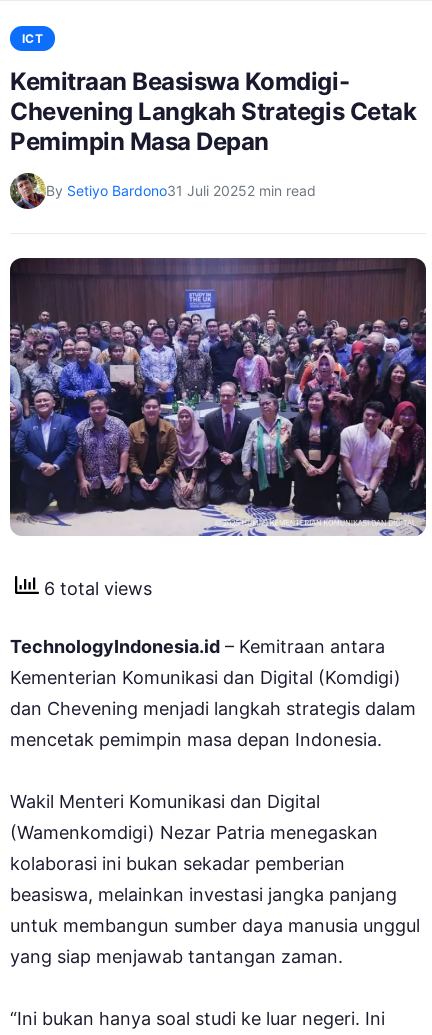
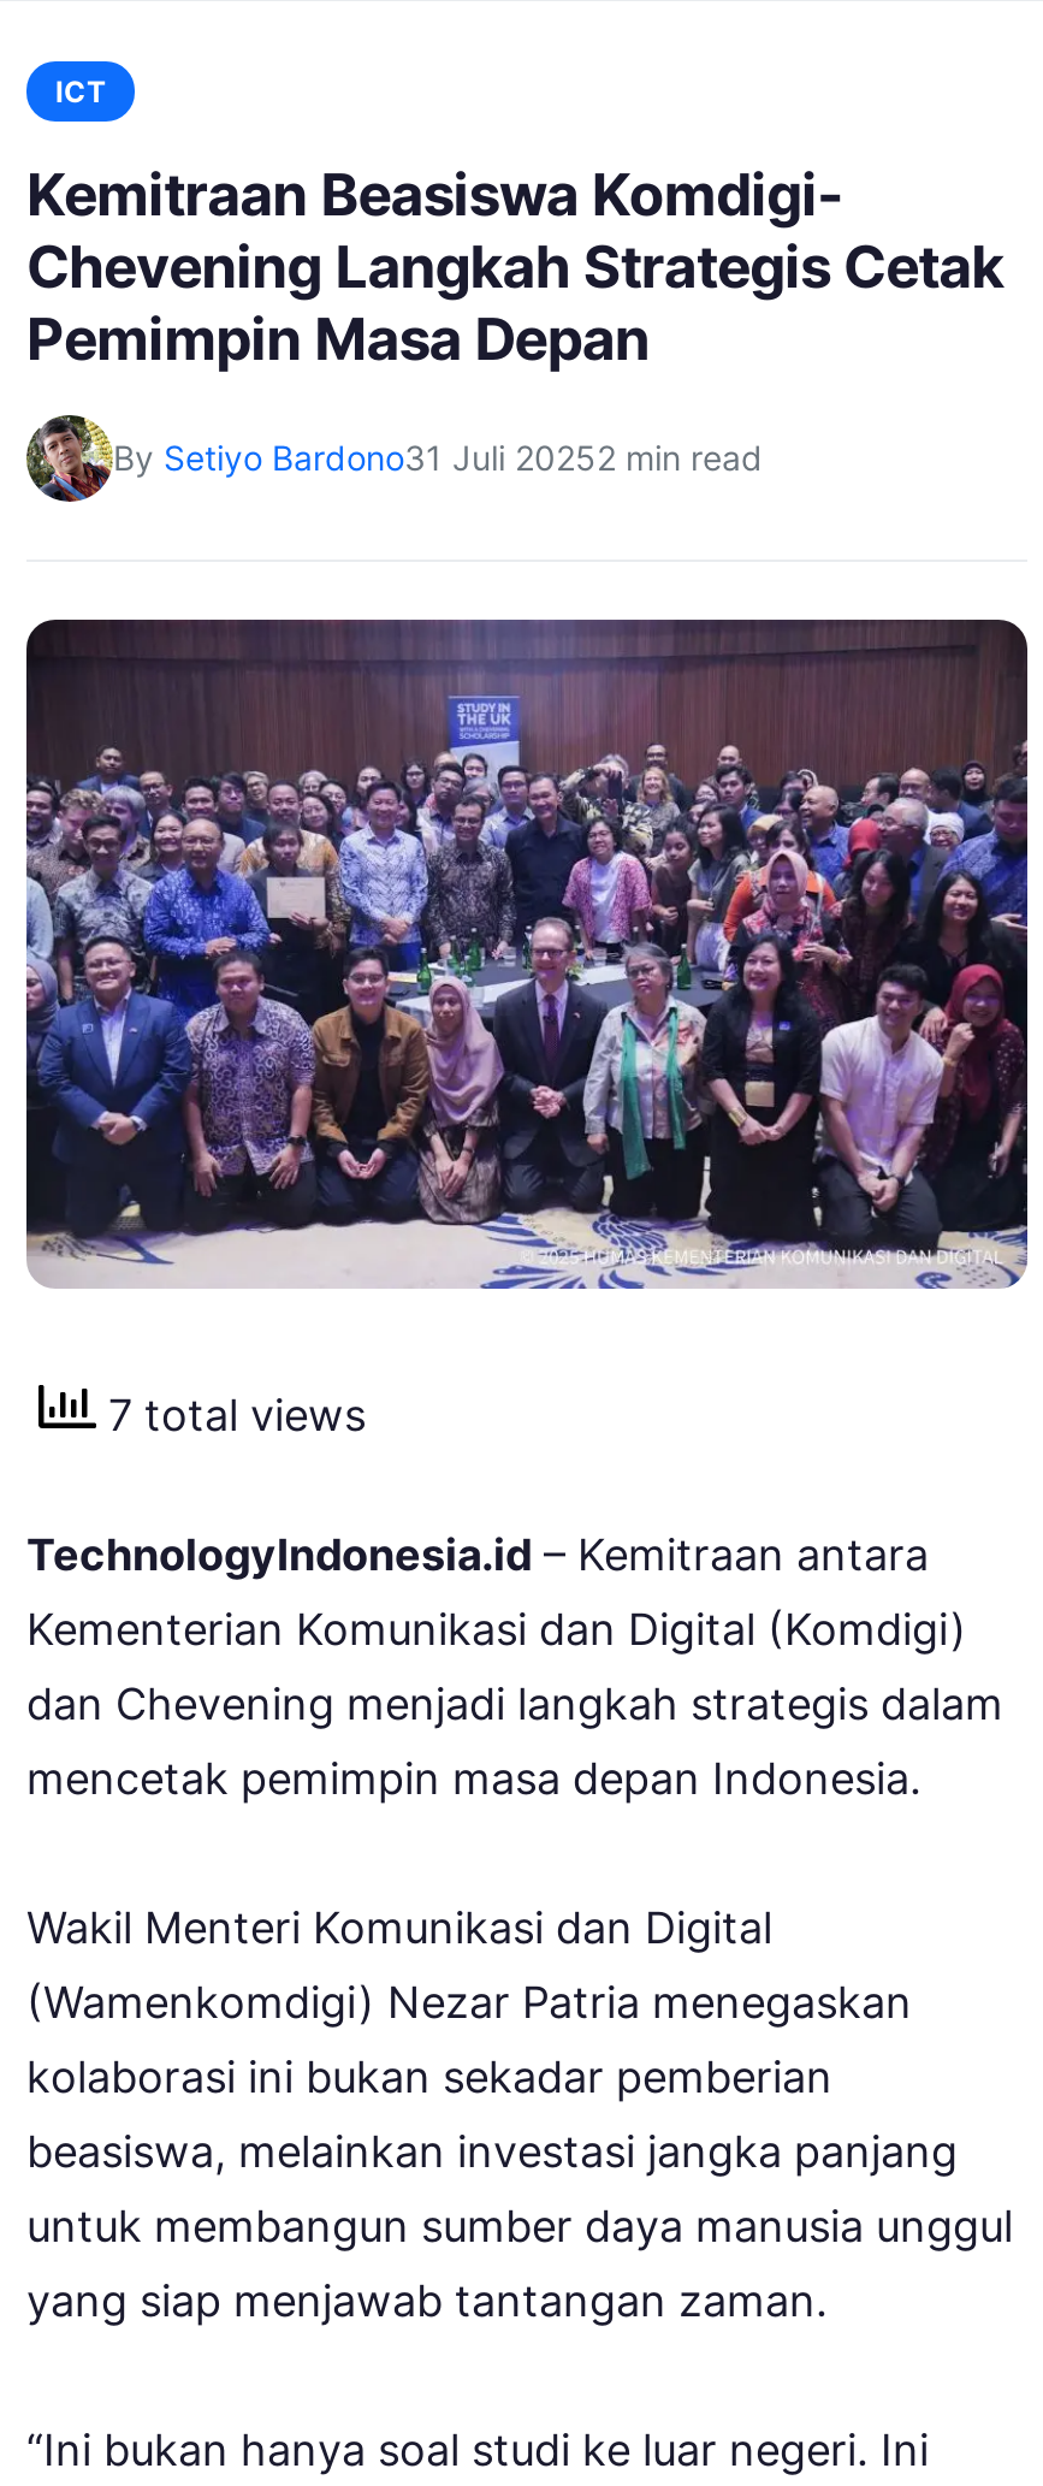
[39,578,152,599] 6 total views -> [96,1389,366,1440] 7 total views

